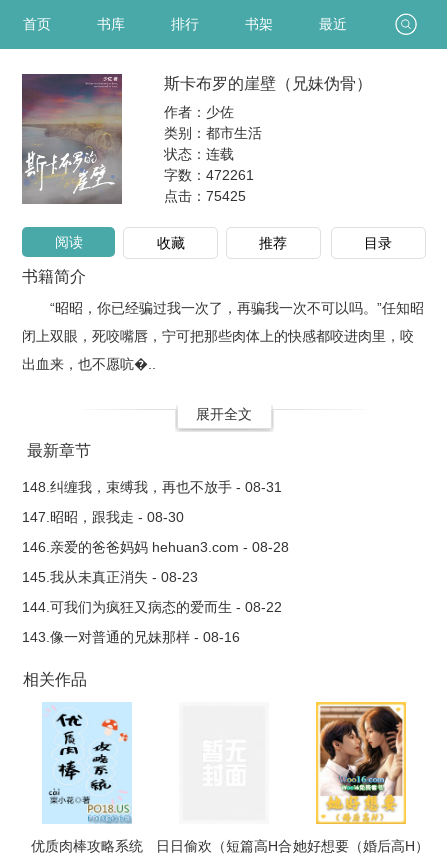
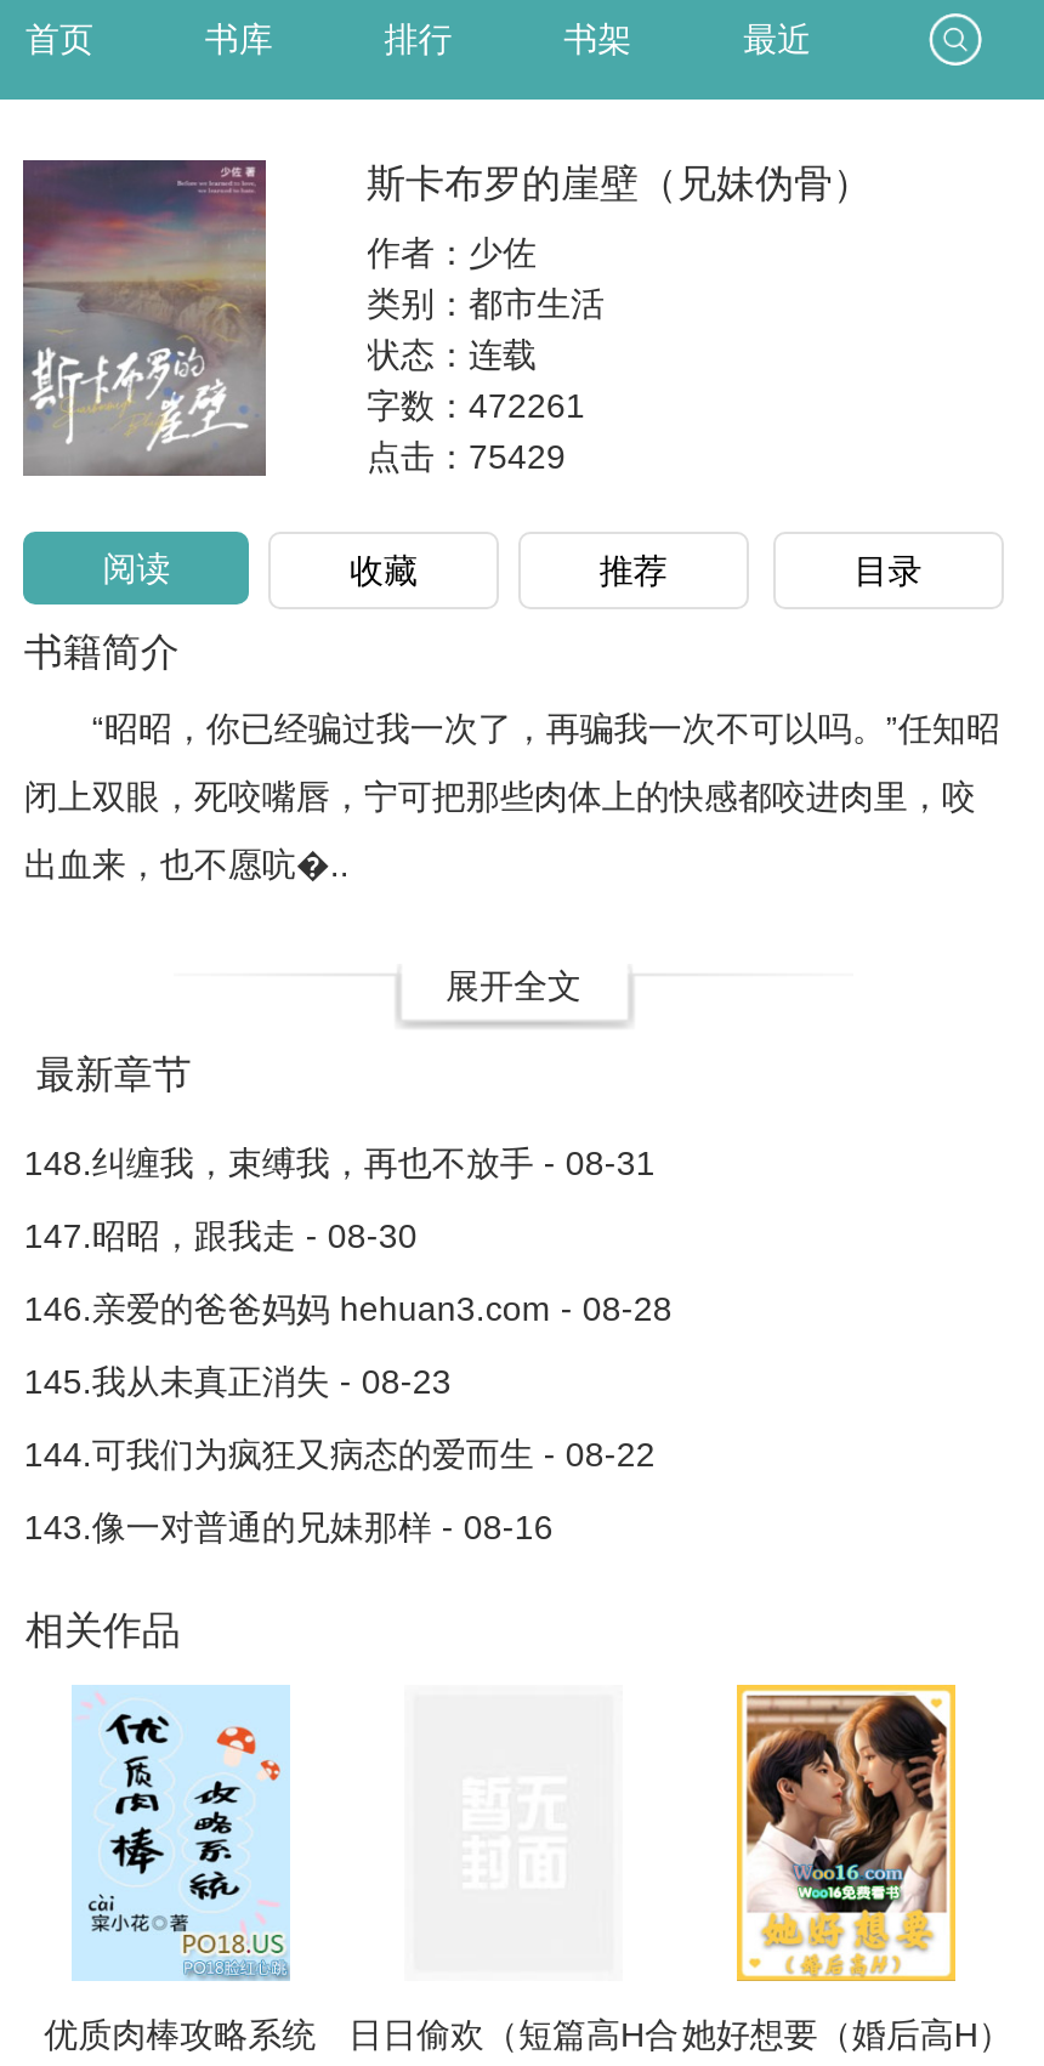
[163,188,245,204] 点击：75425 -> [367,437,566,476] 点击：75429

